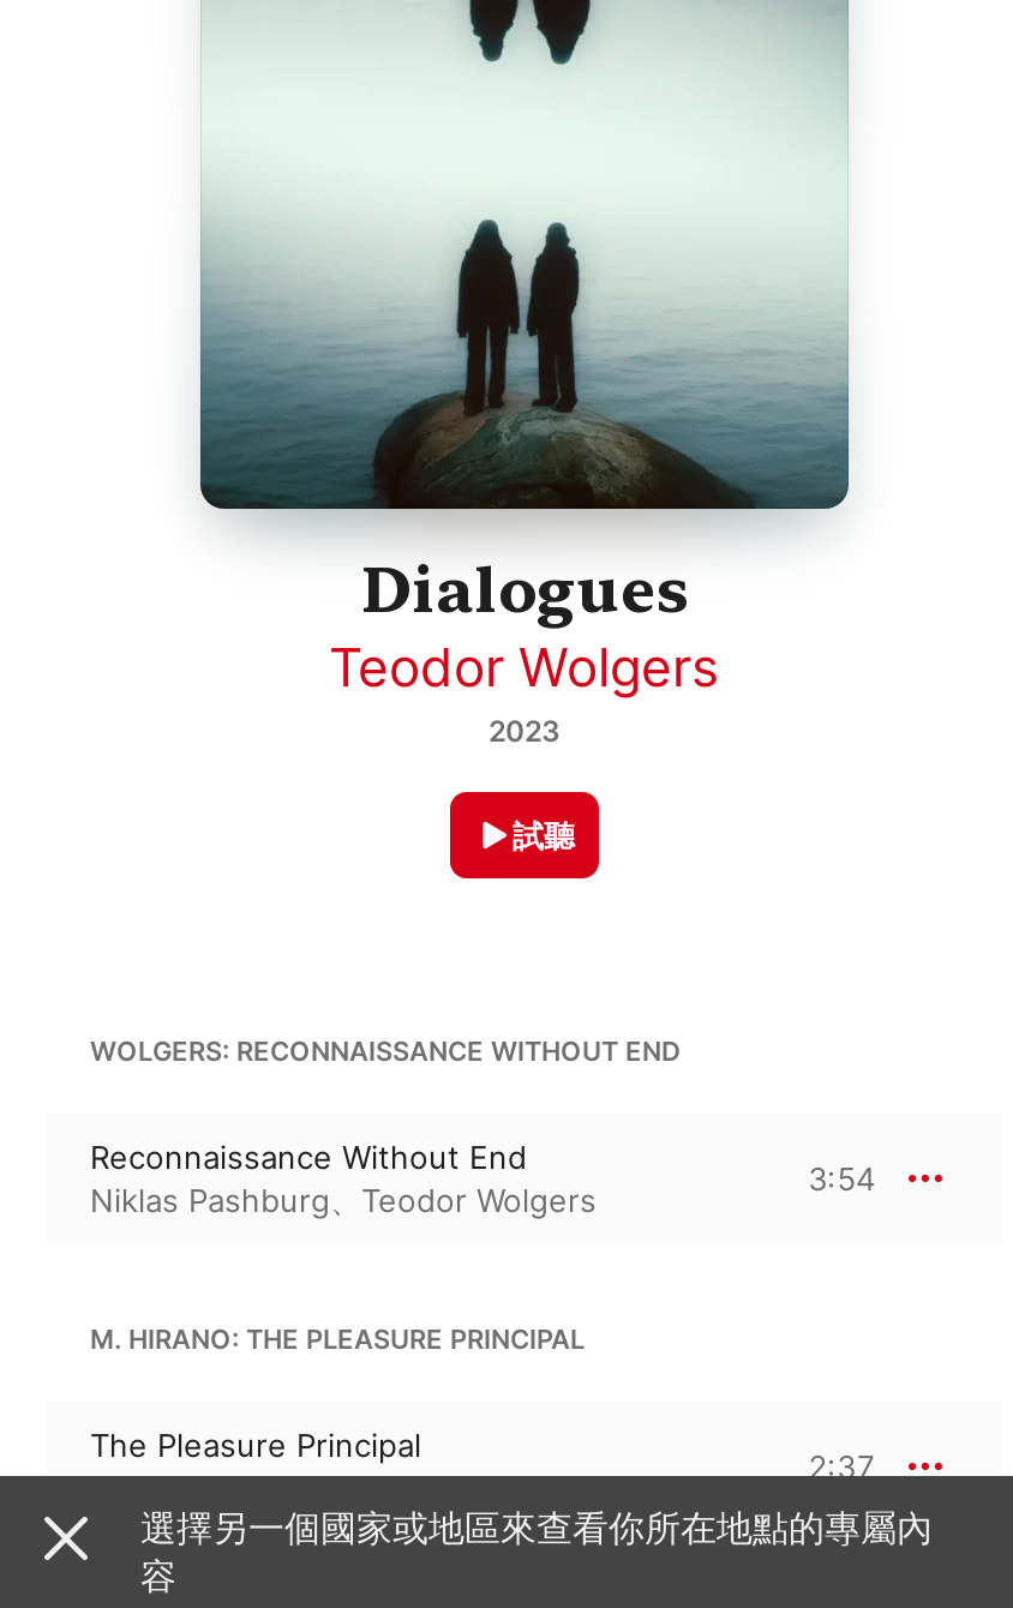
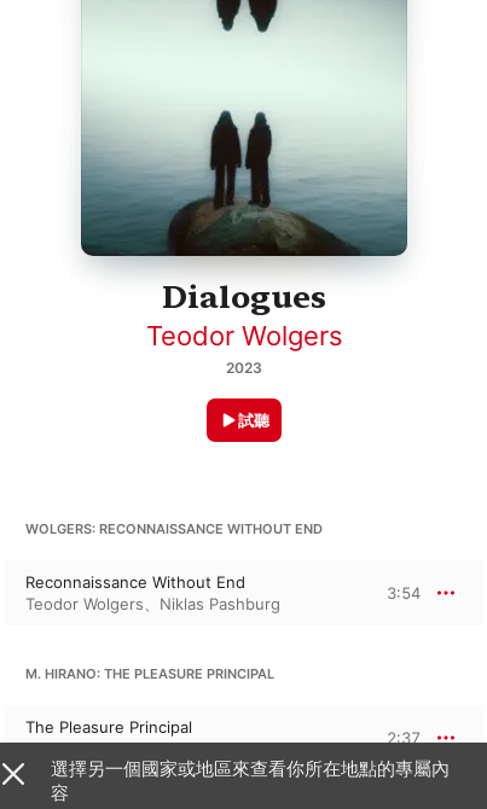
[90,1182,597,1220] Niklas Pashburg、Teodor Wolgers -> [25,595,280,614] Teodor Wolgers、Niklas Pashburg

